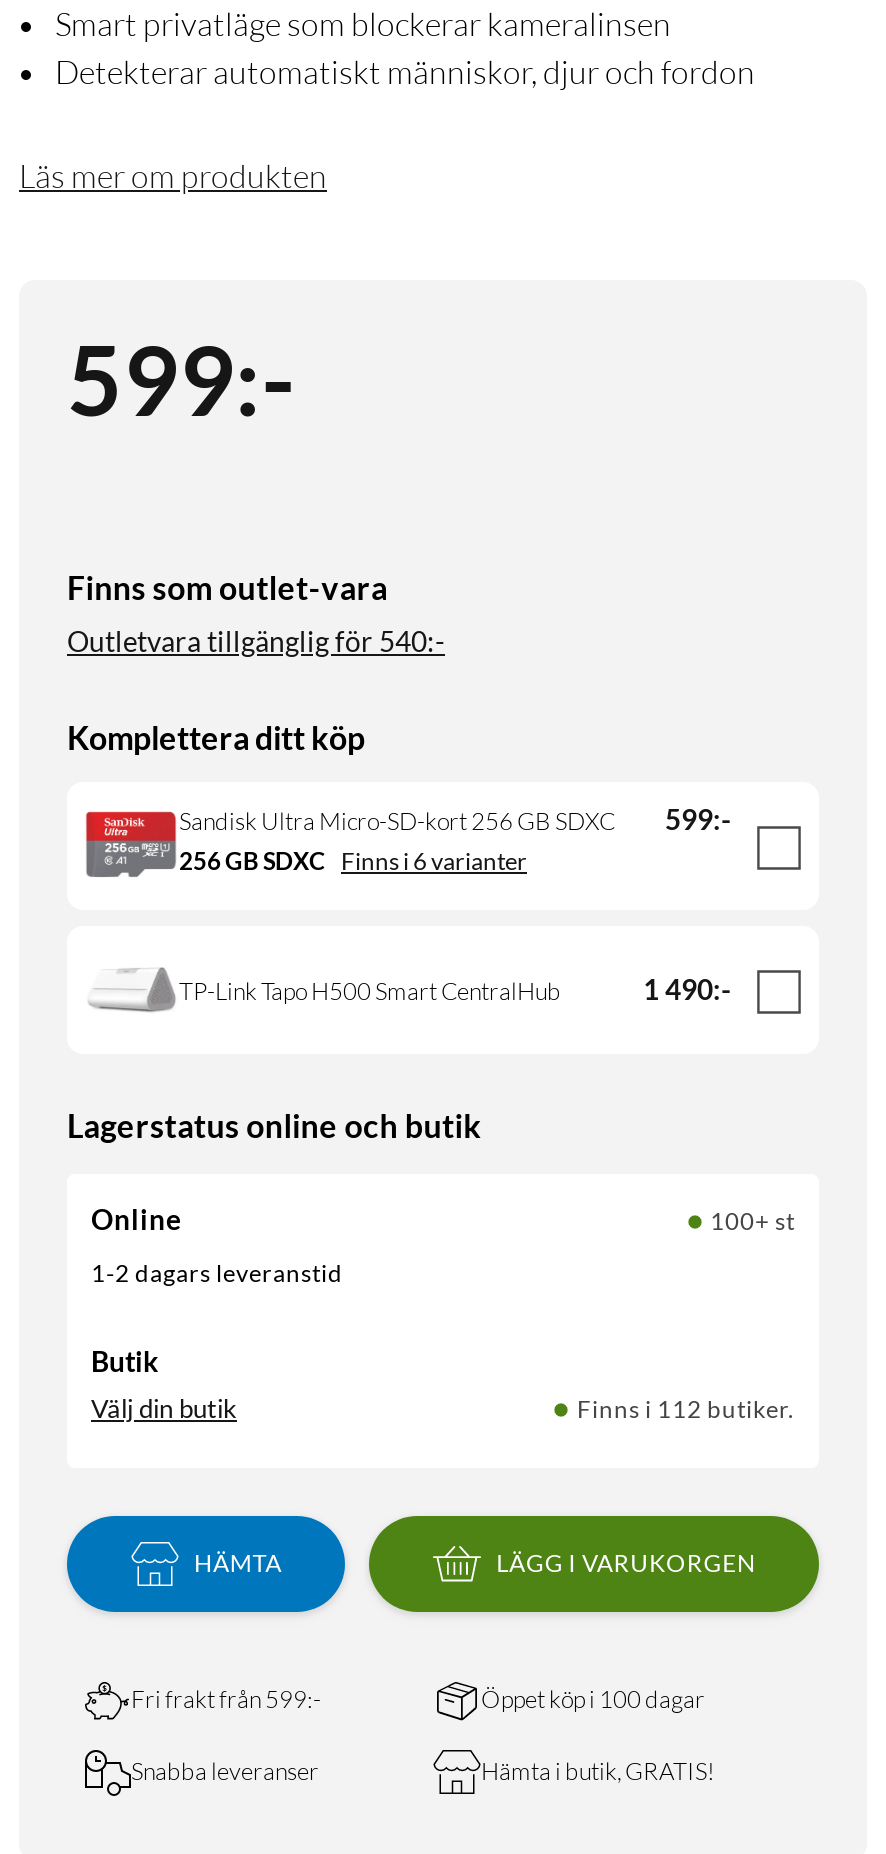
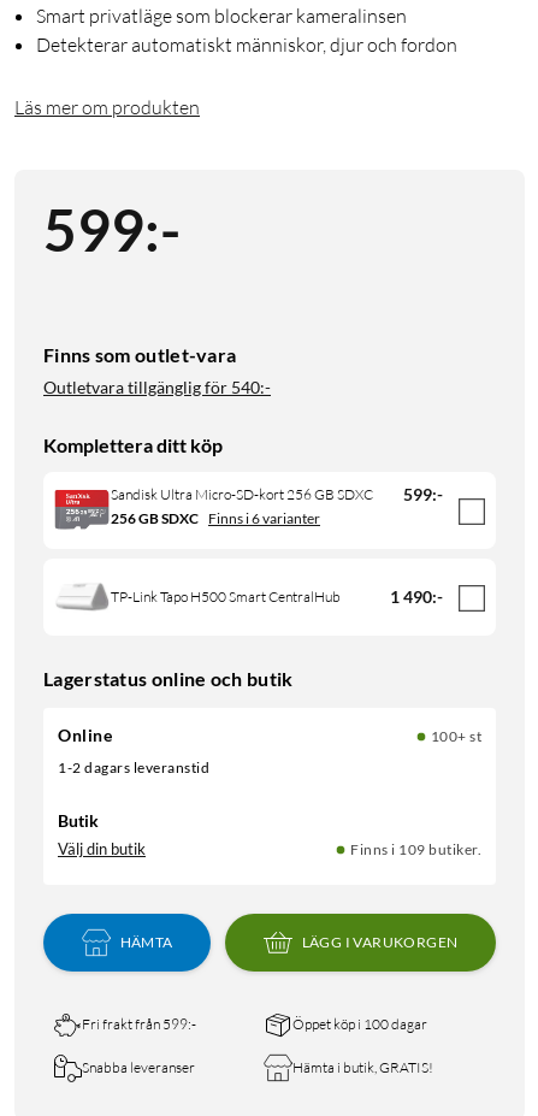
[577,1395,795,1425] Finns i 112 butiker. -> [350,840,481,858] Finns i 109 butiker.

